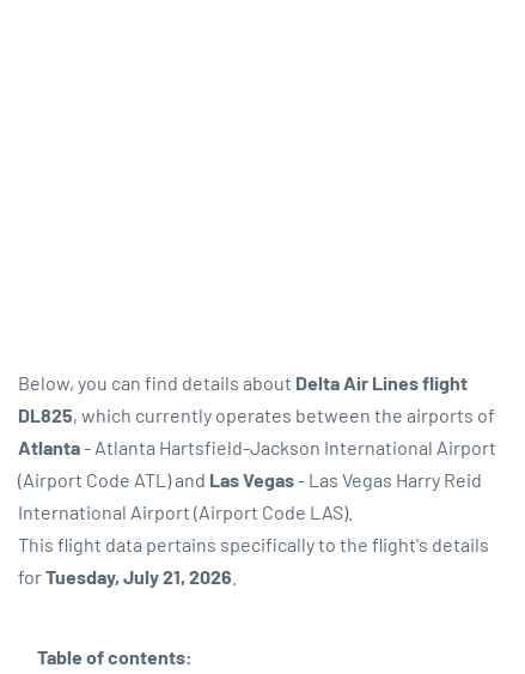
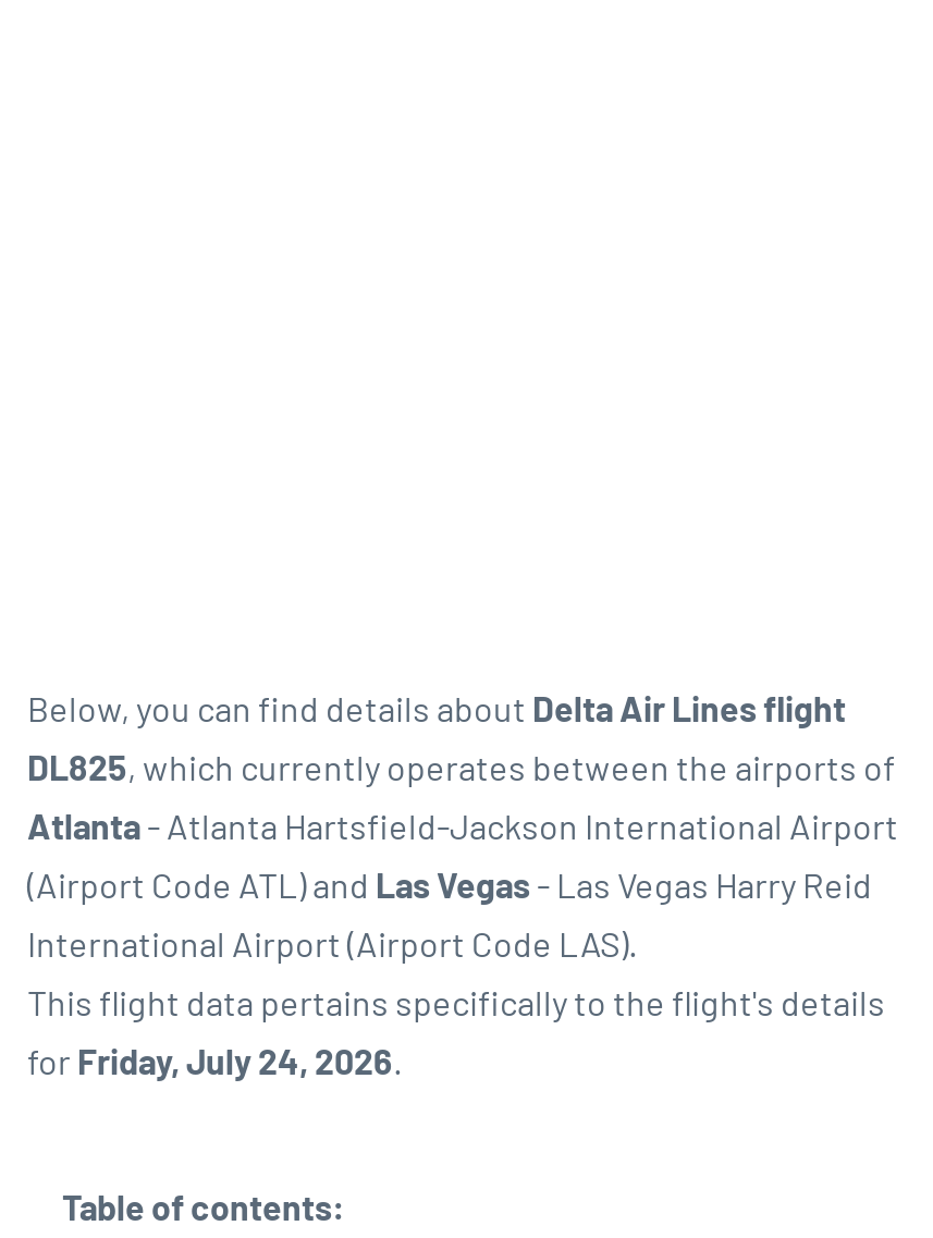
[18,565,237,588] for Tuesday, July 21, 2026. -> [27,1040,402,1081] for Friday, July 24, 2026.

